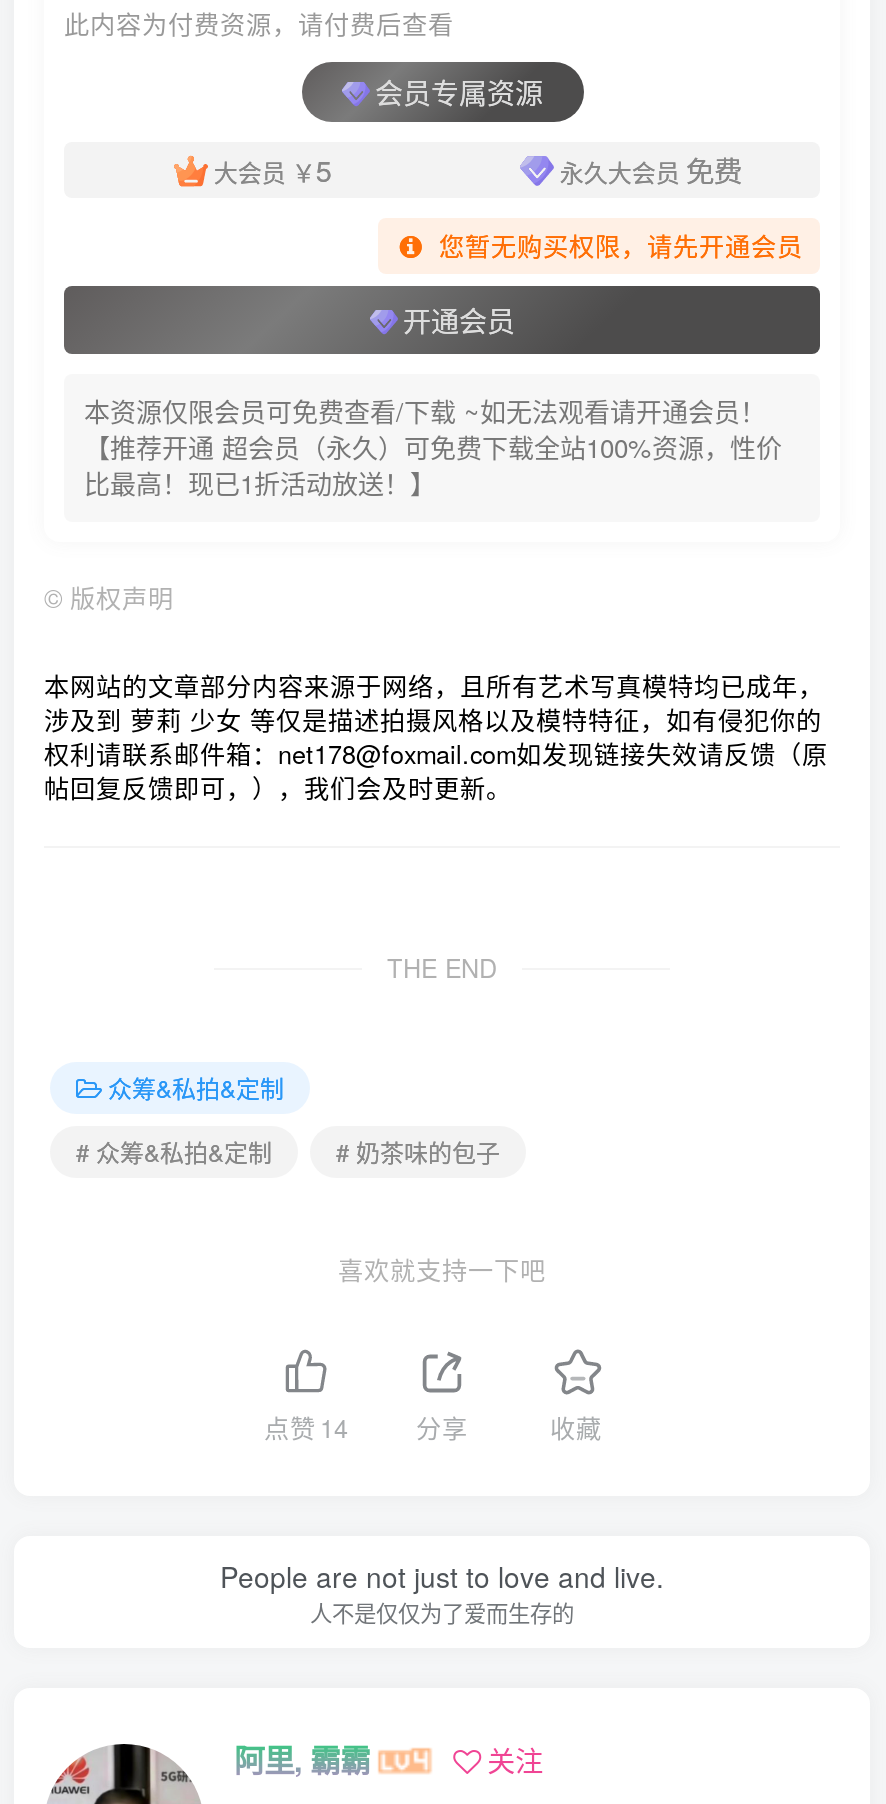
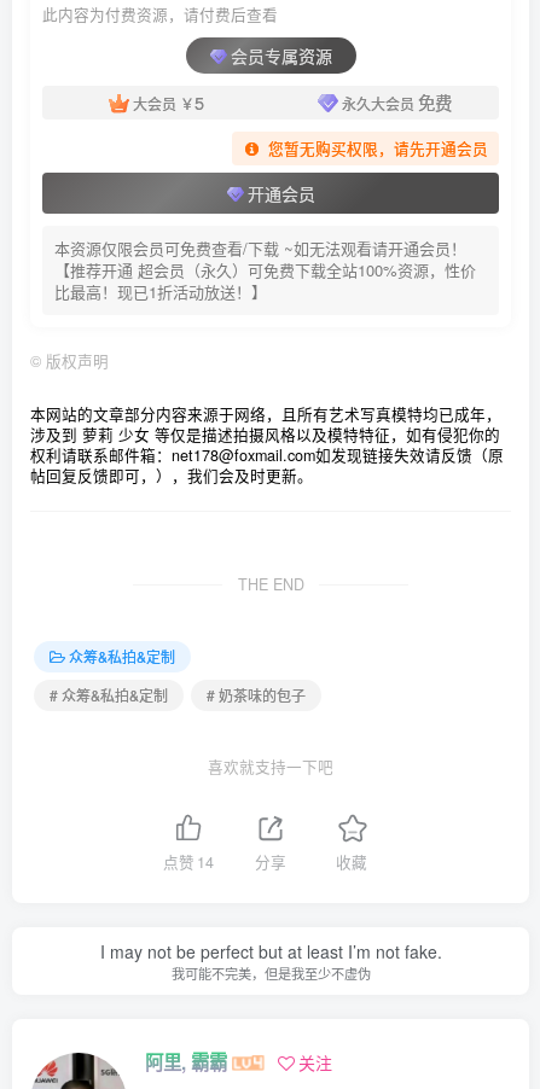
[220,1557,664,1629] People are not just to love and live. | 人不是仅仅为了爱而生存的 -> [100,940,442,983] I may not be perfect but at least I’m not fake. | 我可能不完美，但是我至少不虚伪

